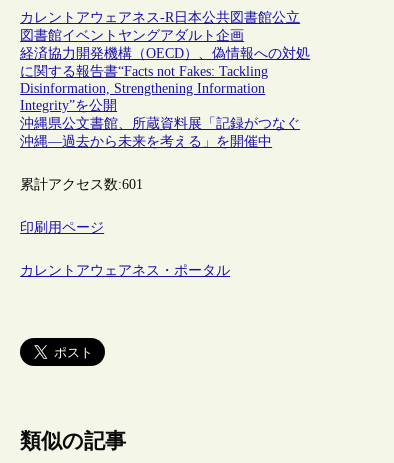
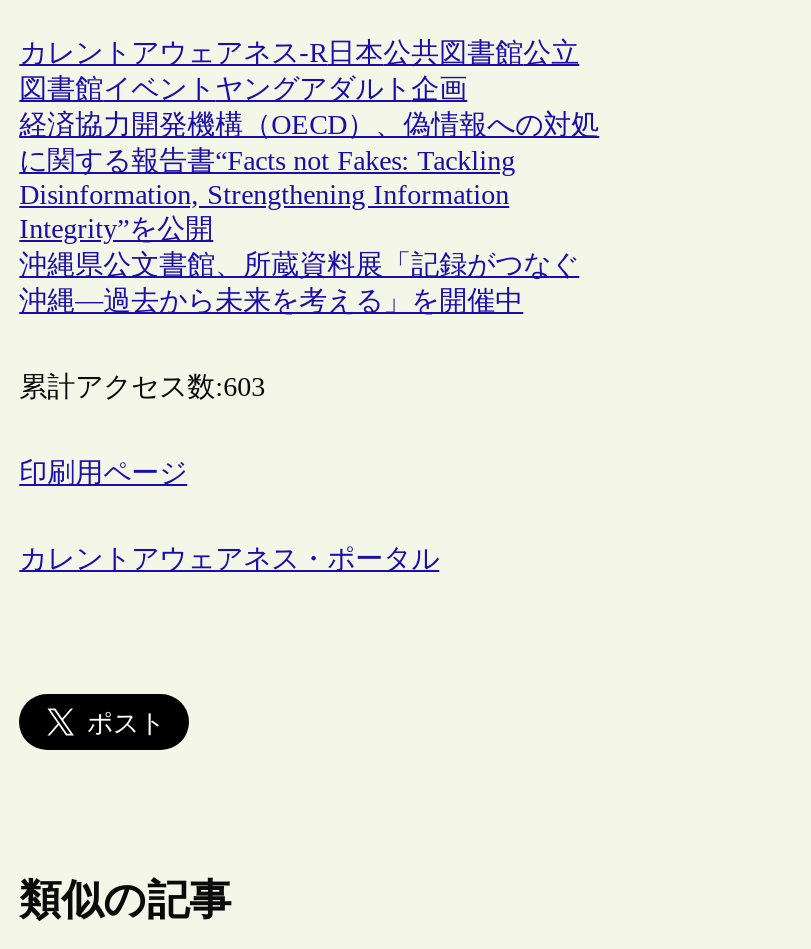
[20,177,143,192] 累計アクセス数:601 -> [19,372,265,402] 累計アクセス数:603

